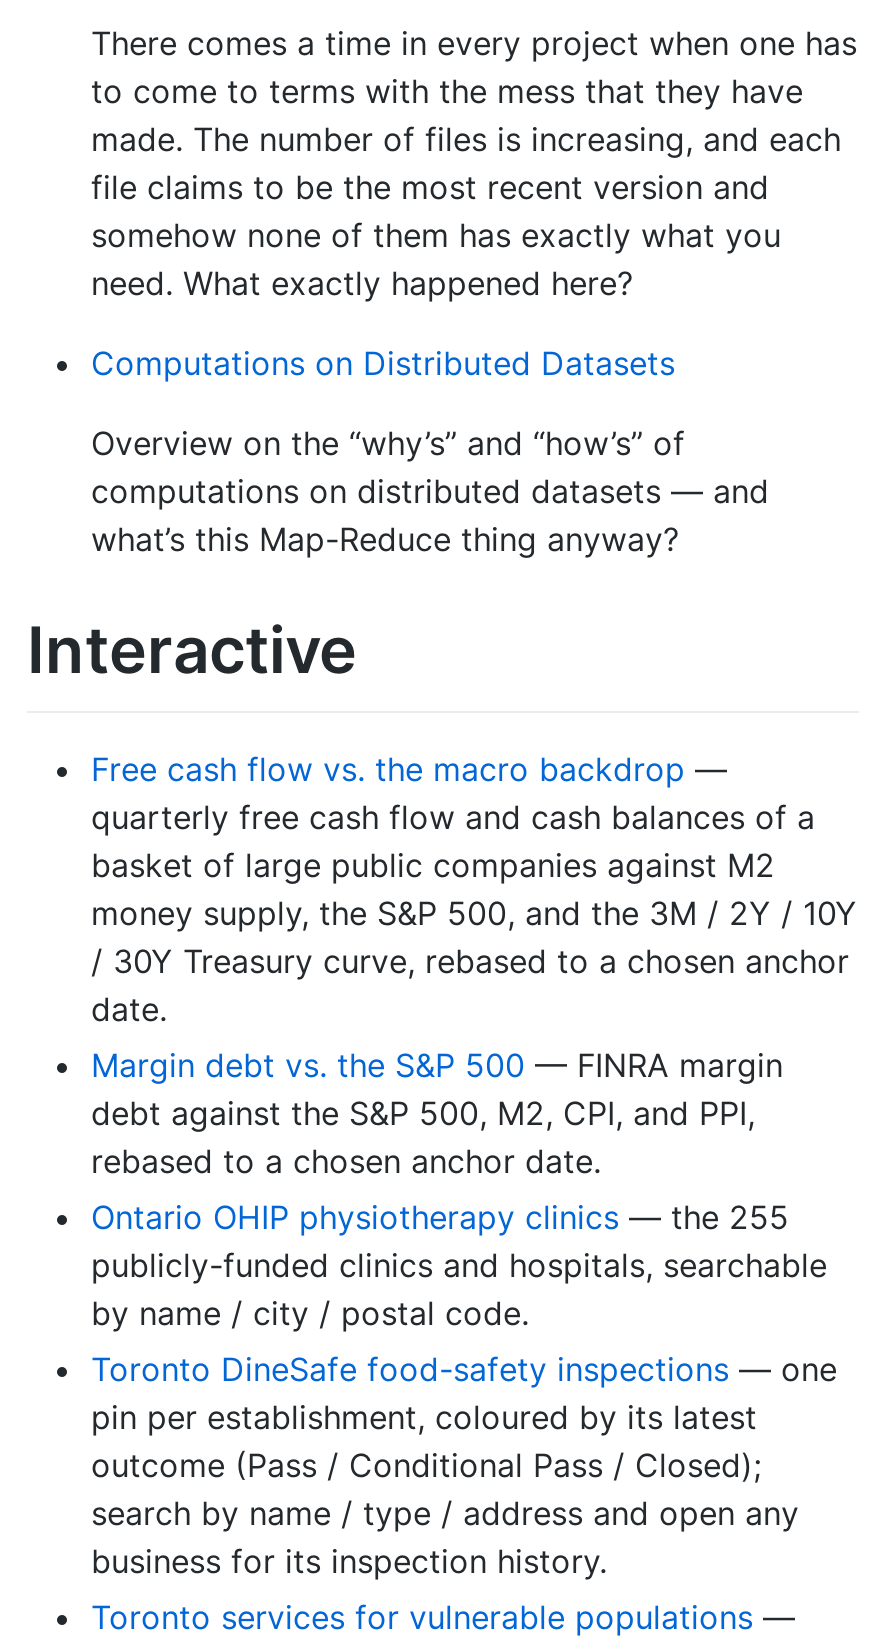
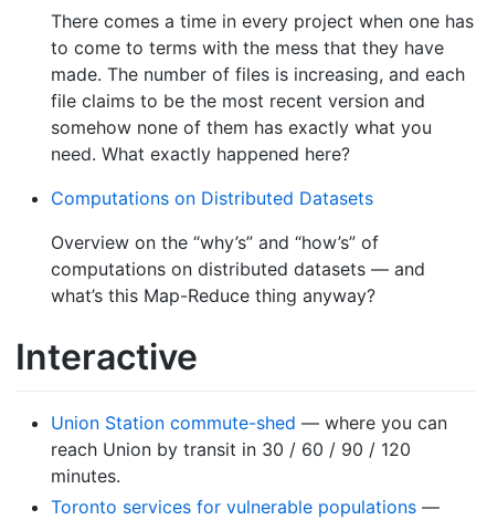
[91,749,857,1581] Free cash flow vs. the macro backdrop — | quarterly free cash flow and cash balances of a | basket of large public companies against M2 | money supply, the S&P 500, and the 3M / 2Y / 10Y | / 30Y Treasury curve, rebased to a chosen anchor | date. | Margin debt vs. the S&P 500 — FINRA margin | debt against the S&P 500, M2, CPI, and PPI, | rebased to a chosen anchor date. | Ontario OHIP physiotherapy clinics — the 255 | publicly-funded clinics and hospitals, searchable | by name / city / postal code. | Toronto DineSafe food-safety inspections — one | pin per establishment, coloured by its latest | outcome (Pass / Conditional Pass / Closed); | search by name / type / address and open any | business for its inspection history. -> [51,411,447,487] Union Station commute-shed — where you can | reach Union by transit in 30 / 60 / 90 / 120 | minutes.

